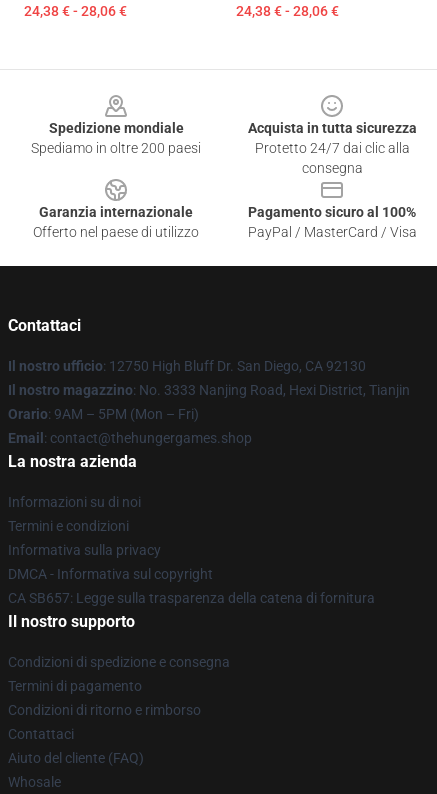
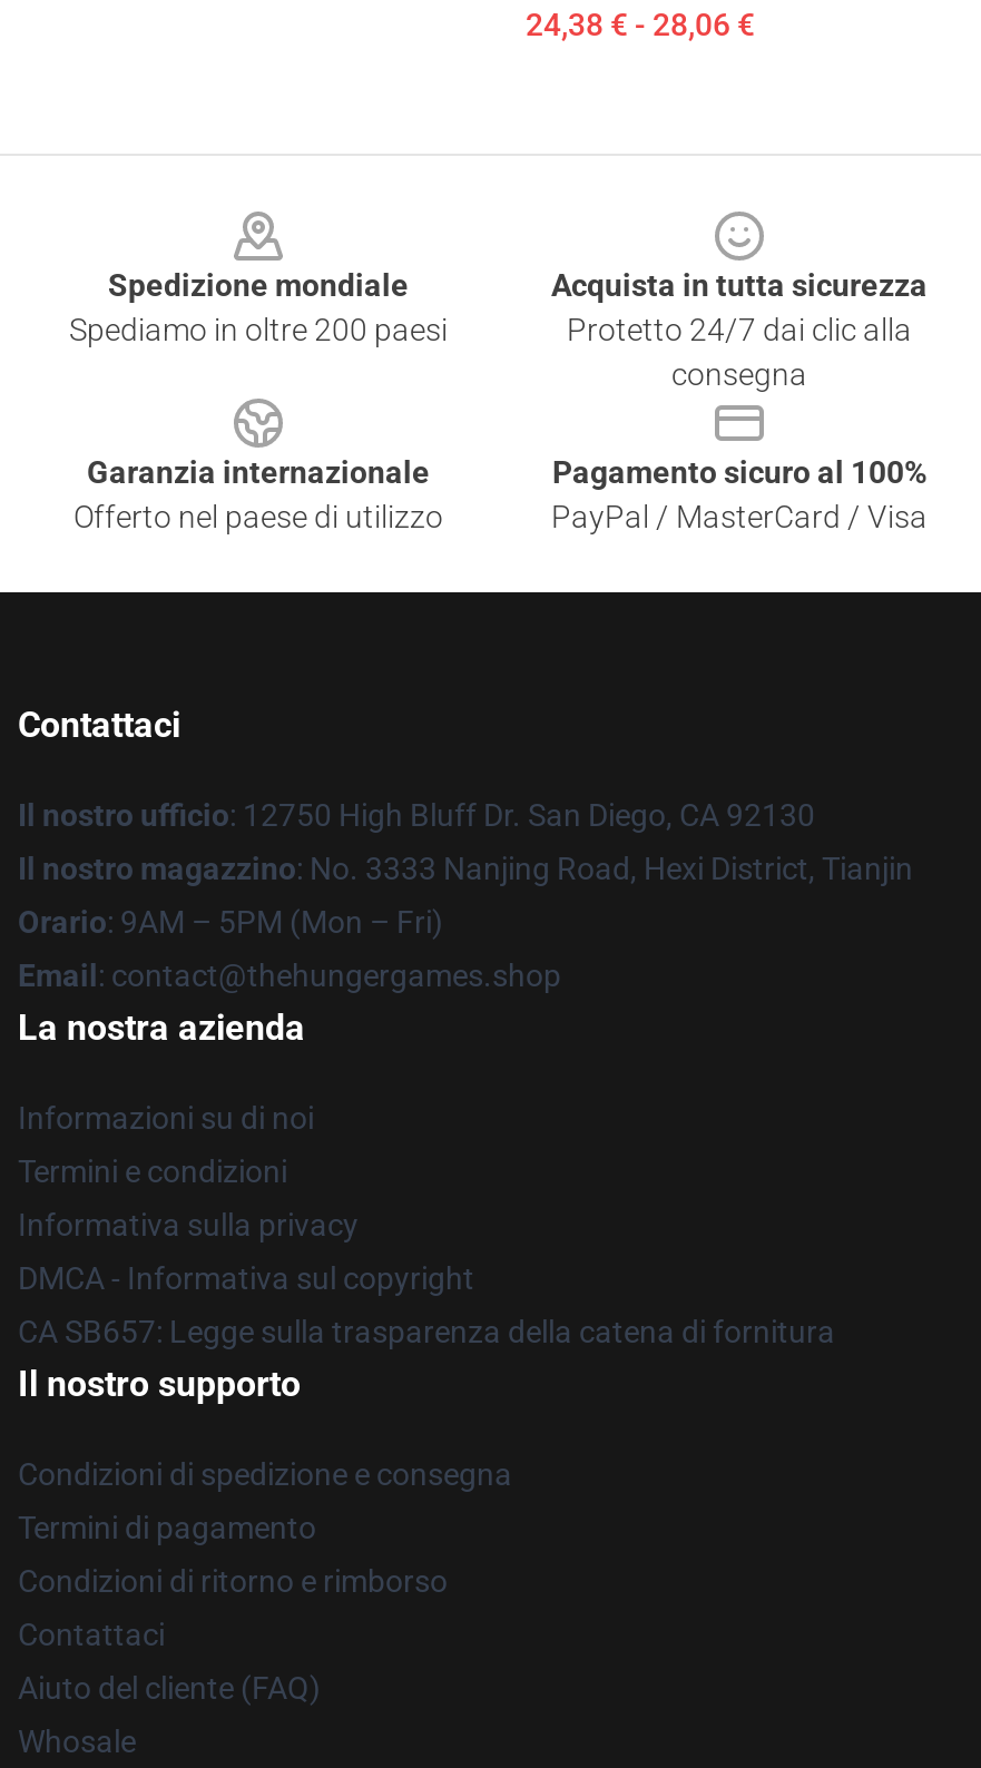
[24,3,127,19] 24,38 € - 28,06 € -> none

